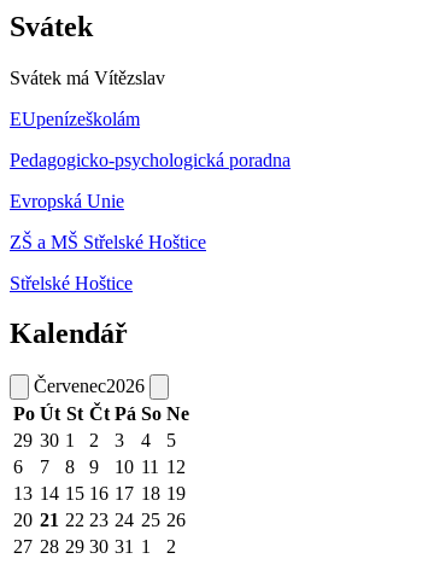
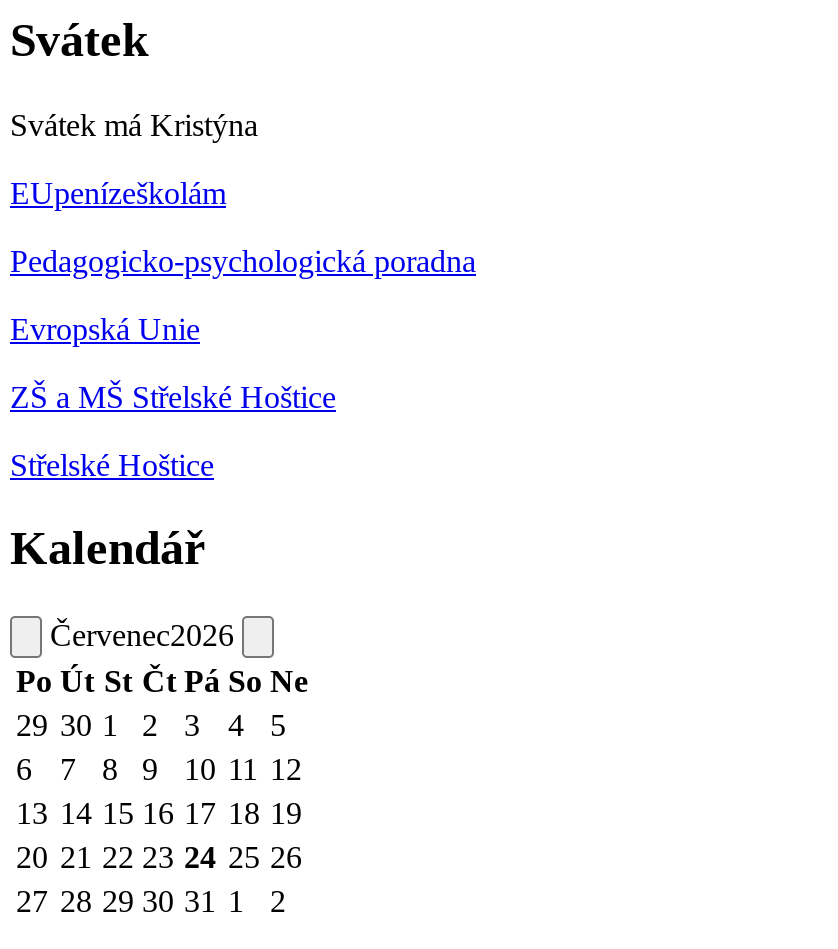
[10,67,165,88] Svátek má Vítězslav -> [10,107,258,141] Svátek má Kristýna

